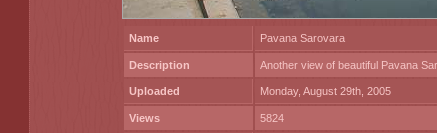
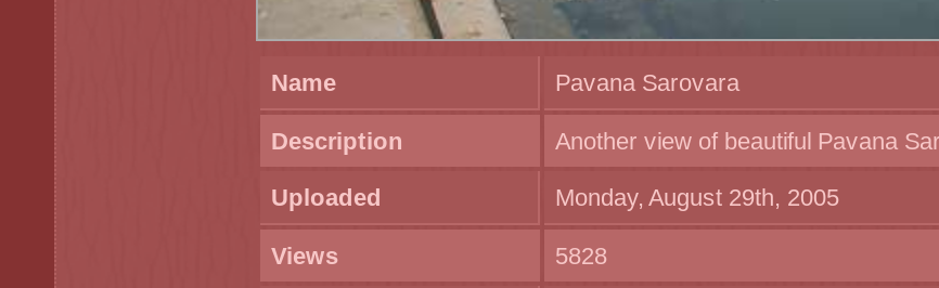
[260,112,284,124] 5824 -> [555,243,607,269] 5828

